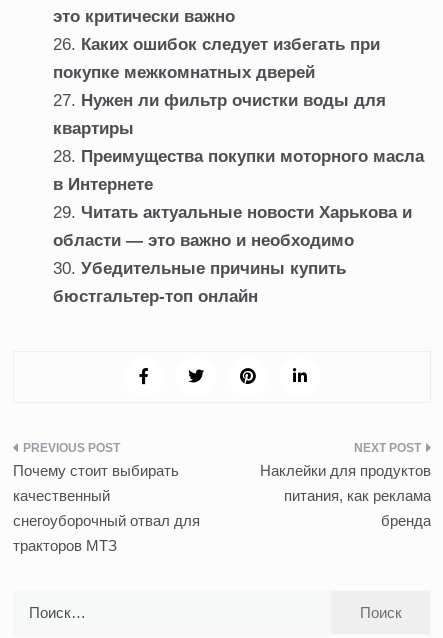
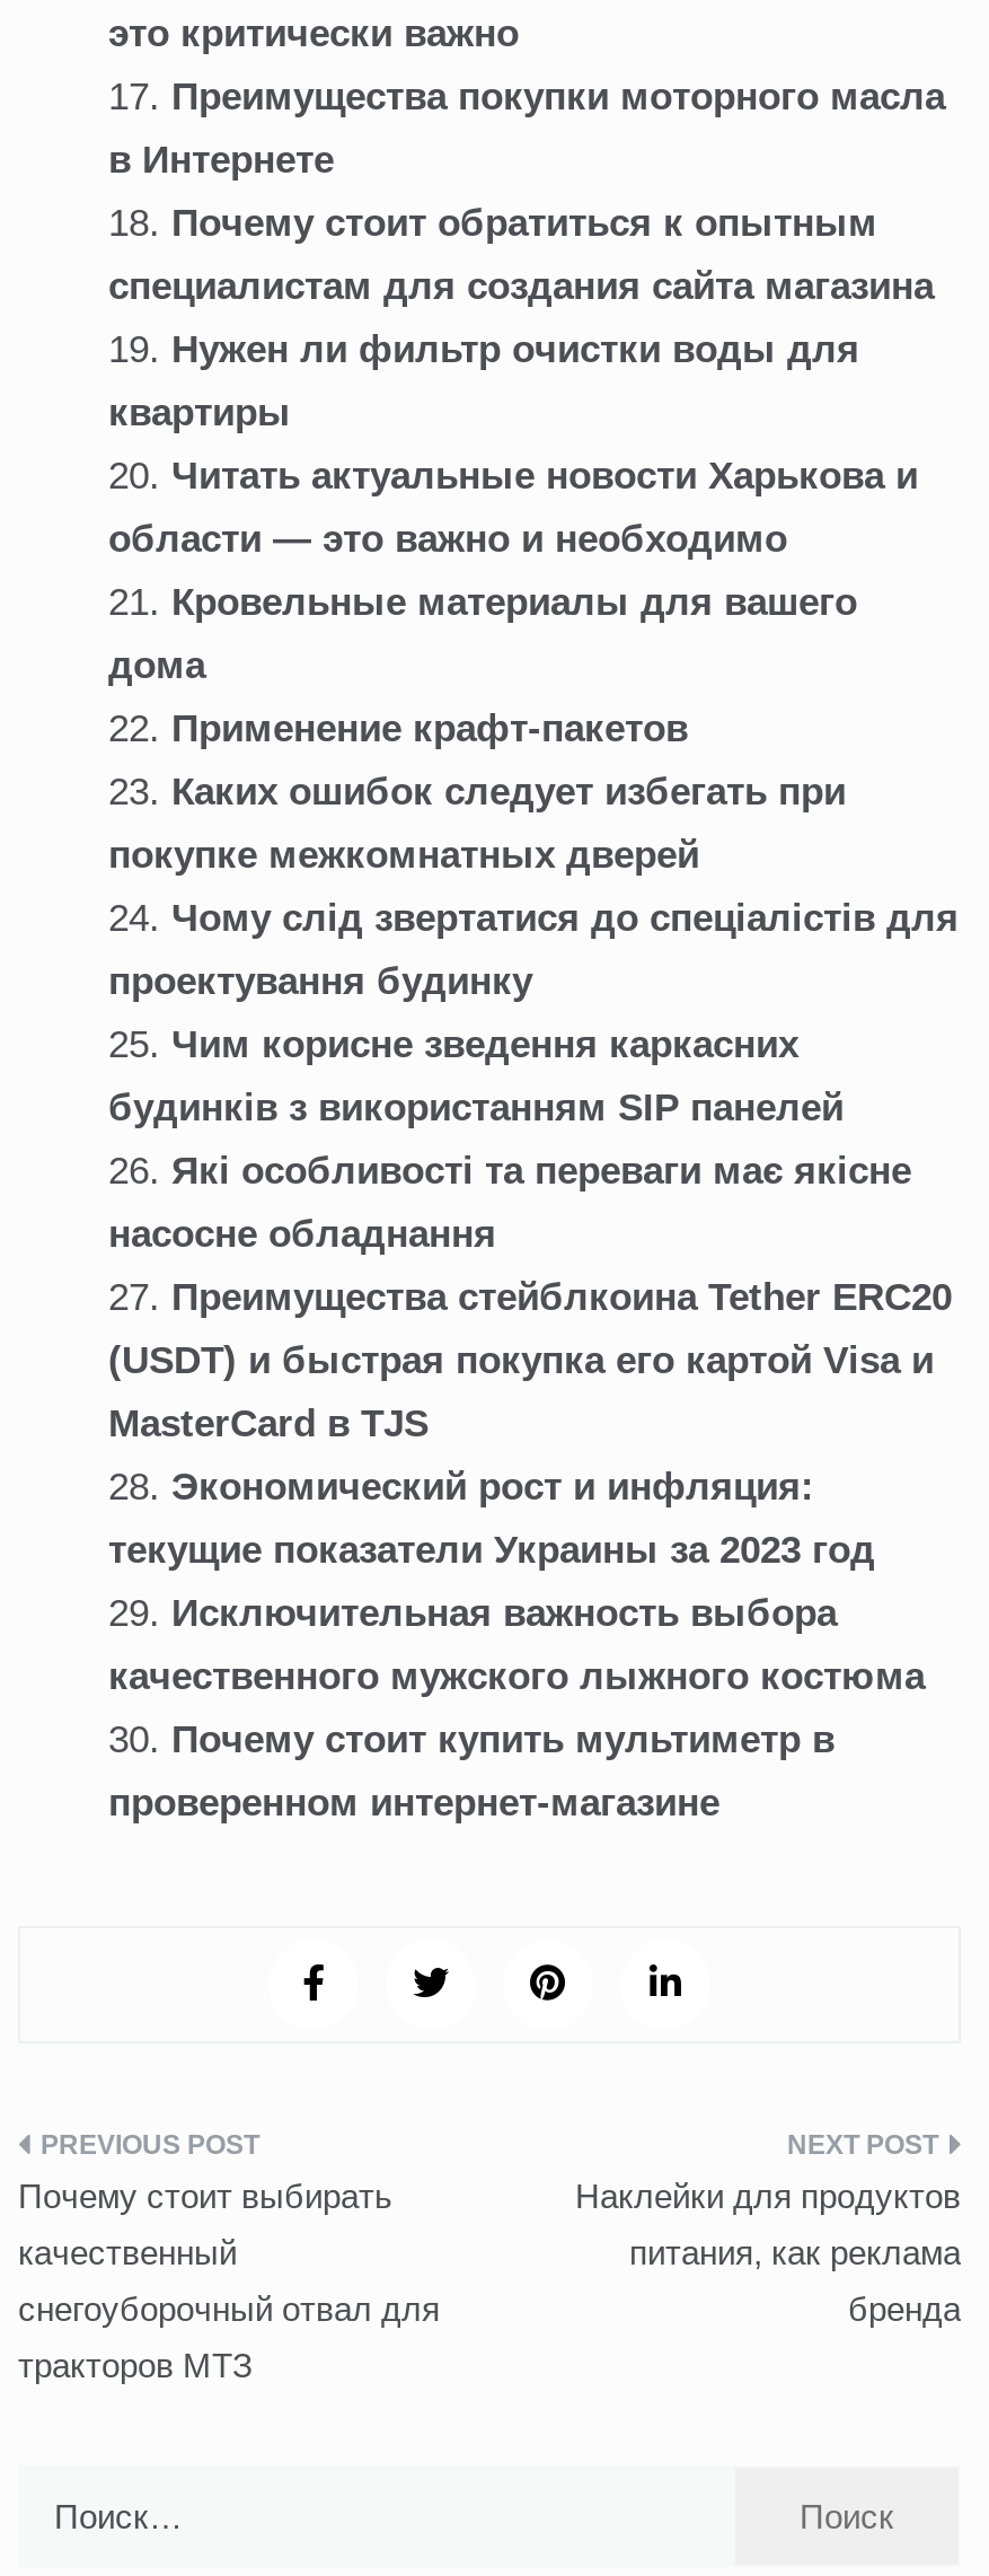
none -> [108,202,934,750] Почему стоит обратиться к опытным | специалистам для создания сайта магазина | Кровельные материалы для вашего | дома | Применение крафт-пакетов
moved [53,91,424,250] -> [108,75,945,560]: Нужен ли фильтр очистки воды для | квартиры | Преимущества покупки моторного масла | в Интернете | Читать актуальные новости Харькова и | области — это важно и необходимо
[53,259,346,306] Убедительные причины купить | бюстгальтер-топ онлайн -> [108,897,959,1824] Чому слід звертатися до спеціалістів для | проектування будинку | Чим корисне зведення каркасних | будинків з використанням SIP панелей | Які особливості та переваги має якісне | насосне обладнання | Преимущества стейблкоина Tether ERC20 | (USDT) и быстрая покупка его картой Visa и | MasterCard в TJS | Экономический рост и инфляция: | текущие показатели Украины за 2023 год | Исключительная важность выбора | качественного мужского лыжного костюма | Почему стоит купить мультиметр в | проверенном интернет-магазине

